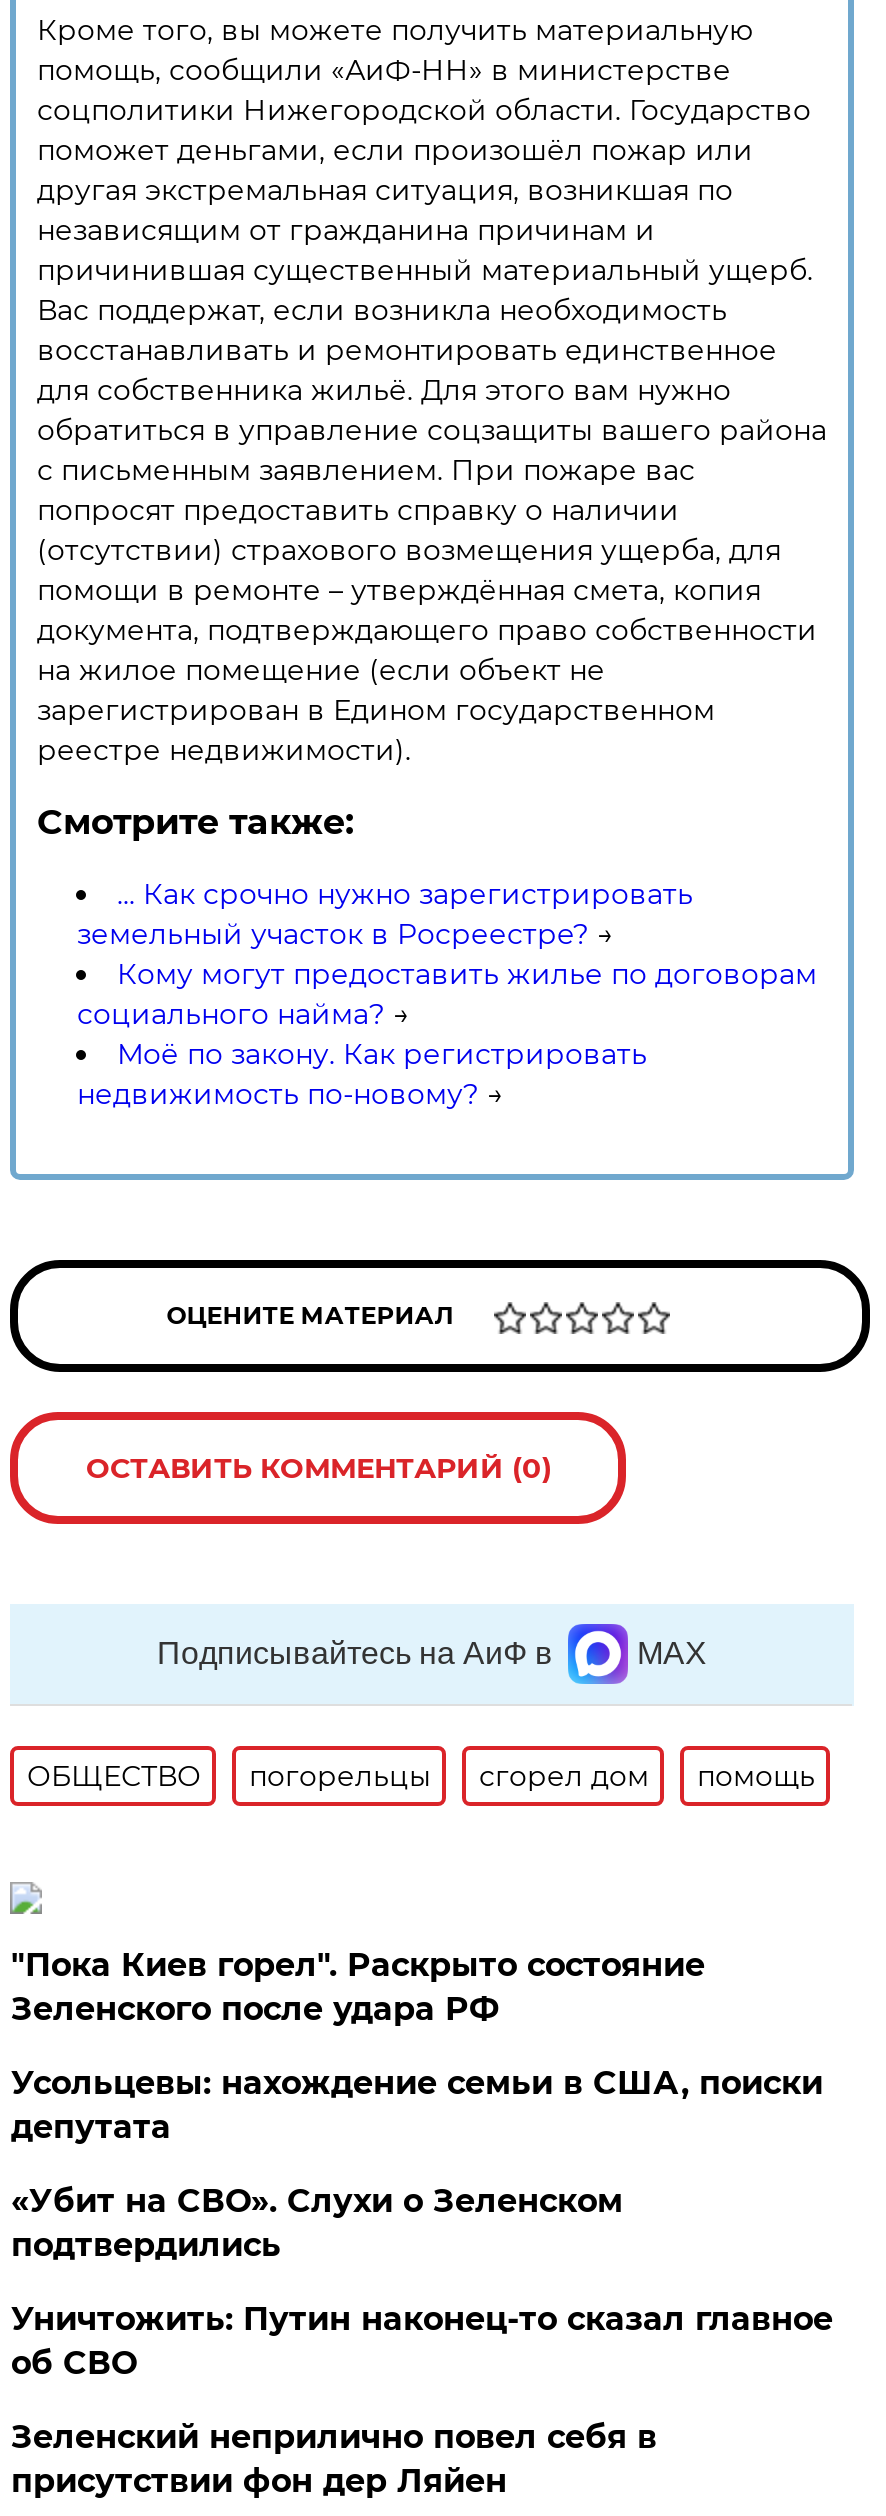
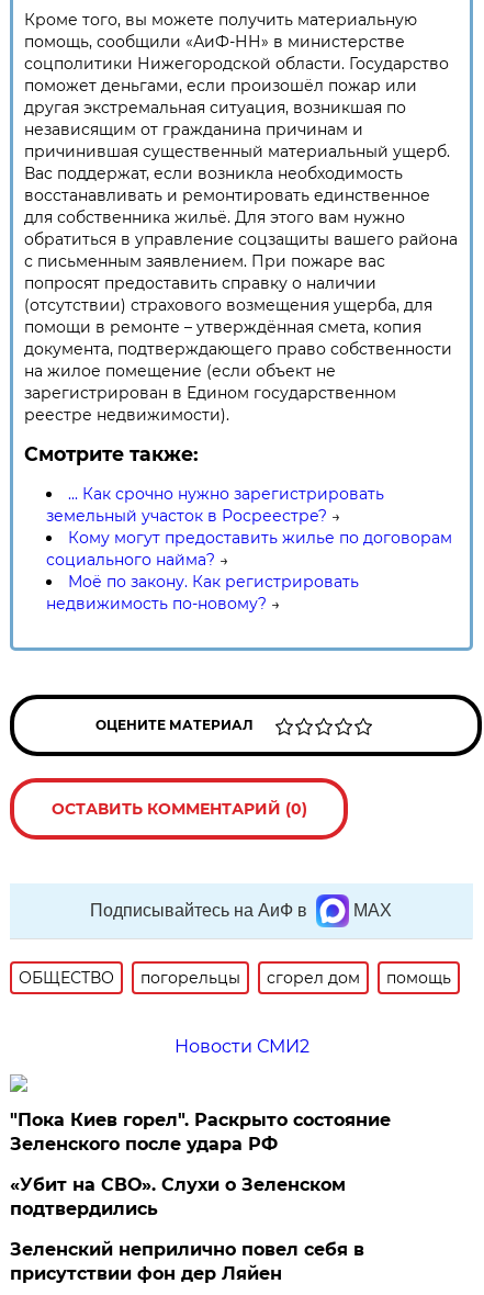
none -> [174,1036,309,1057] Новости СМИ2
moved [11,1946,705,2028] -> [10,1110,391,1155]: "Пока Киев горел". Раскрыто состояние | Зеленского после удара РФ
[11,2064,823,2146] Усольцевы: нахождение семьи в США, поиски | депутата -> none
[11,2300,833,2382] Уничтожить: Путин наконец-то сказал главное | об СВО -> none

